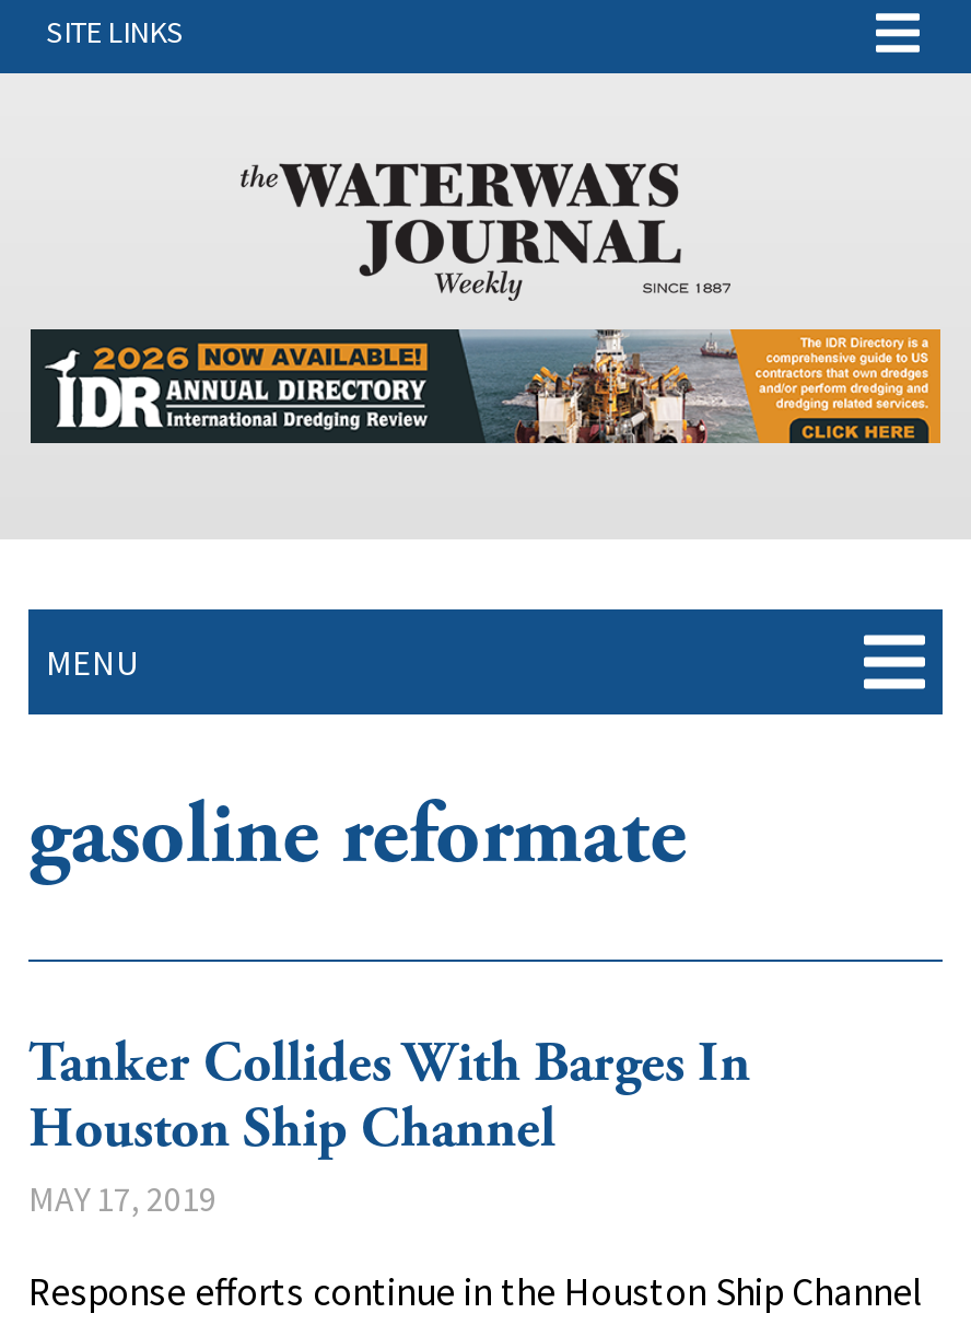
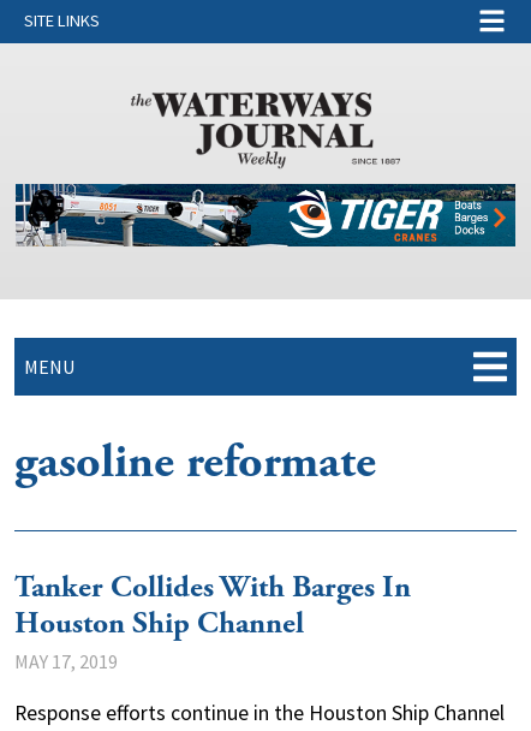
[28,327,943,445] [image] -> [16,183,517,248] [image]

